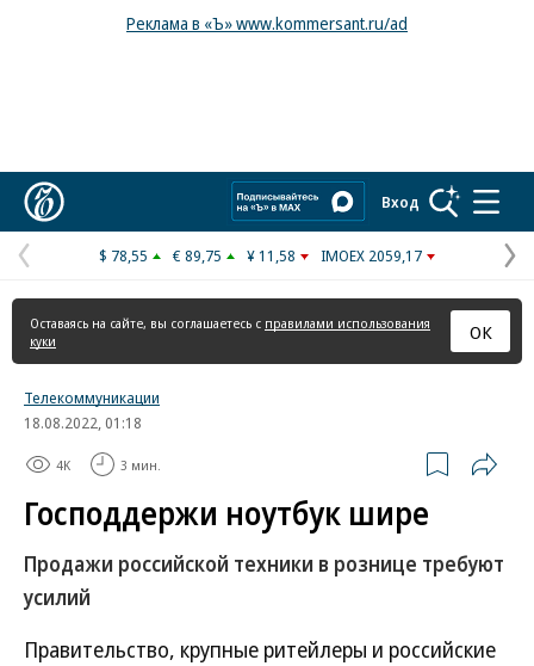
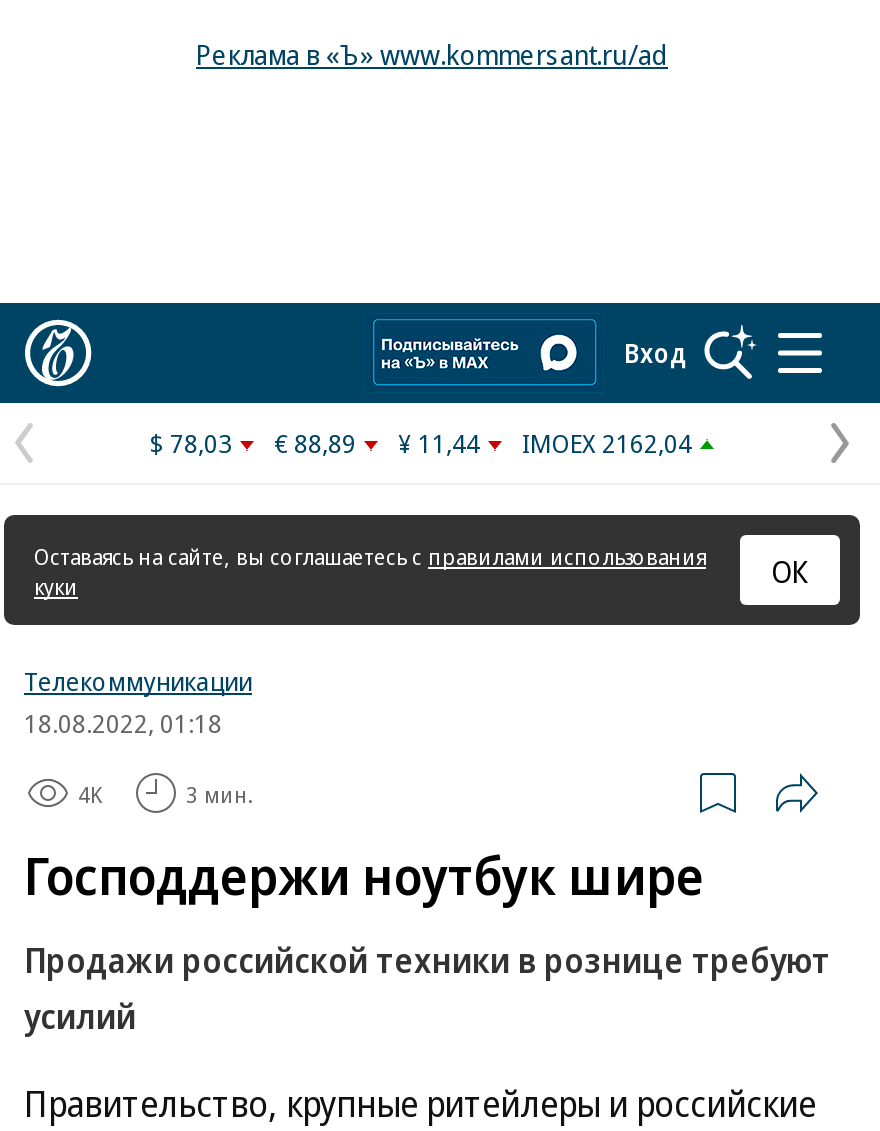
[99,245,148,266] $ 78,55 -> [150,425,232,461] $ 78,03
[173,245,222,266] € 89,75 -> [274,425,356,461] € 88,89
[247,245,296,266] ¥ 11,58 -> [398,425,480,461] ¥ 11,44
[321,245,422,266] IMOEX 2059,17 -> [522,425,692,461] IMOEX 2162,04

